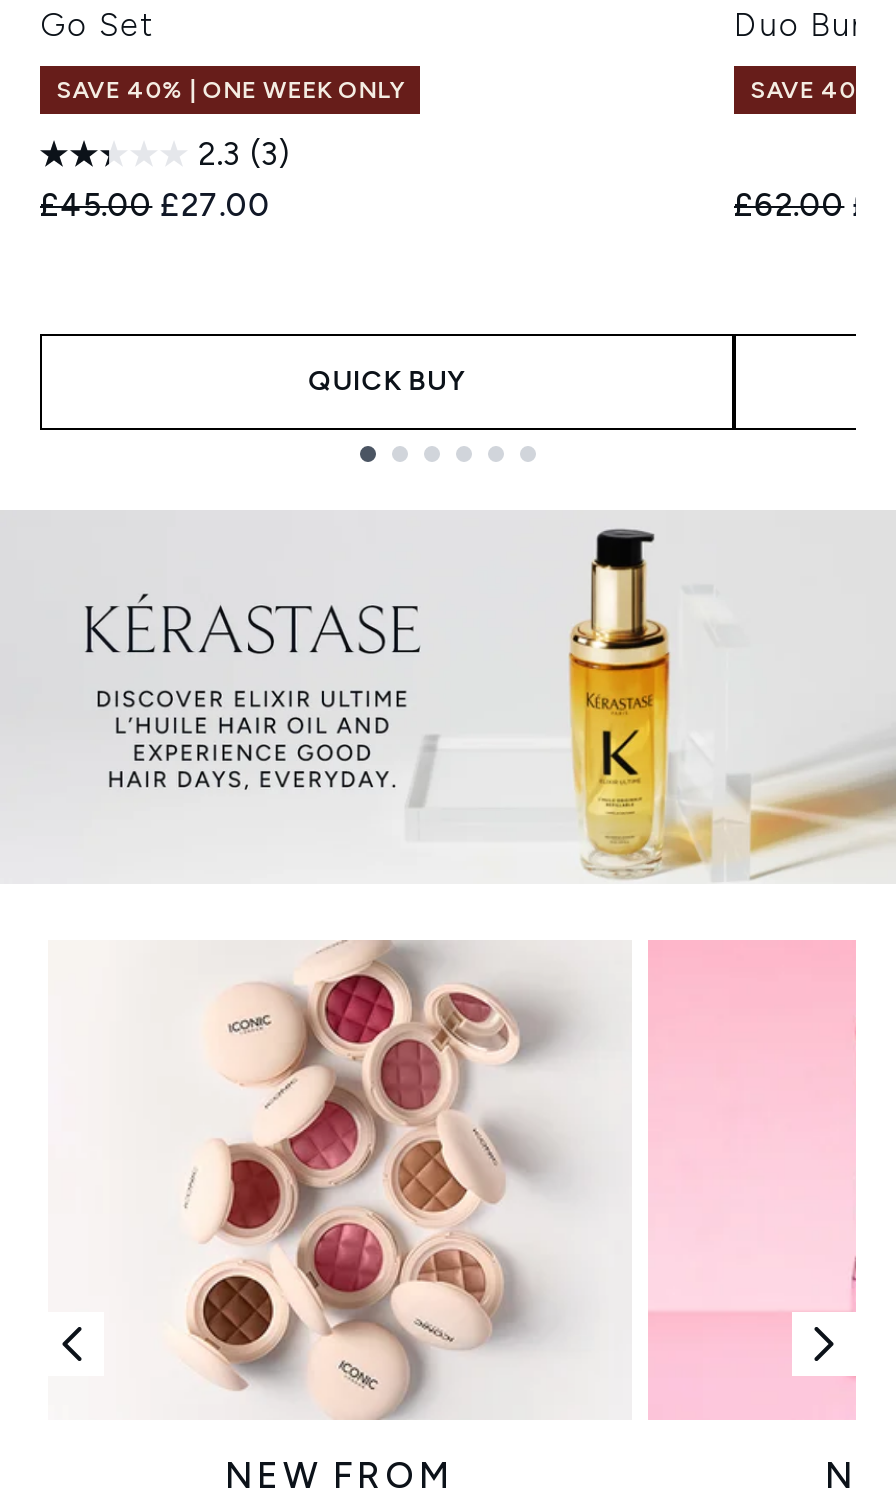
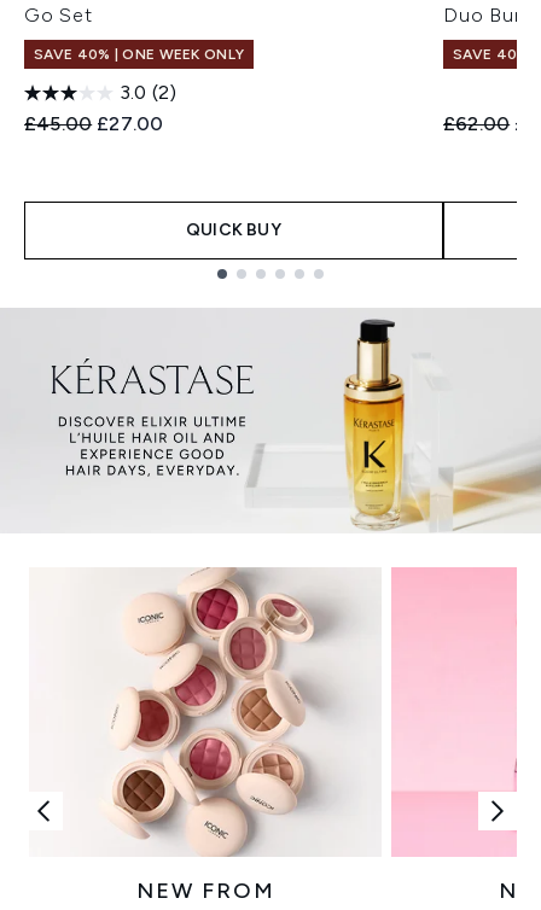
[198,134,290,172] 2.3 (3) -> [120,81,176,104] 3.0 (2)

